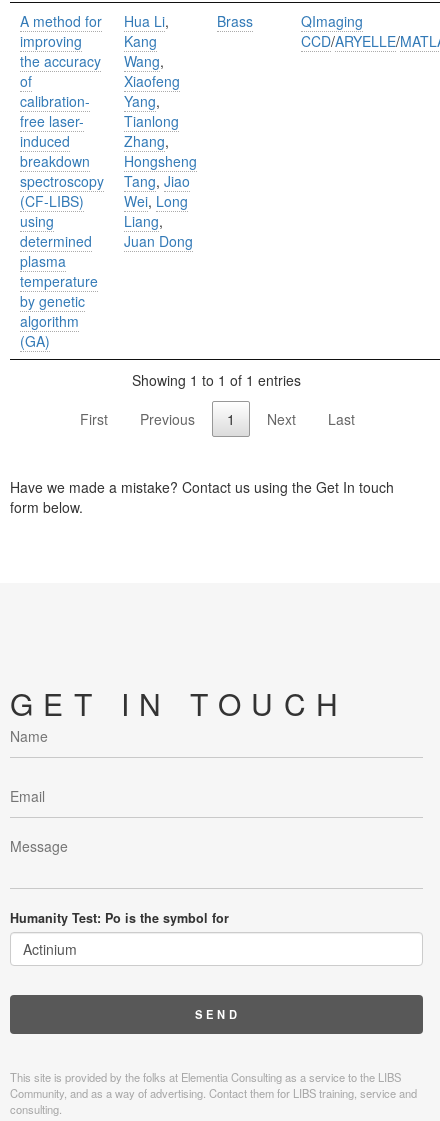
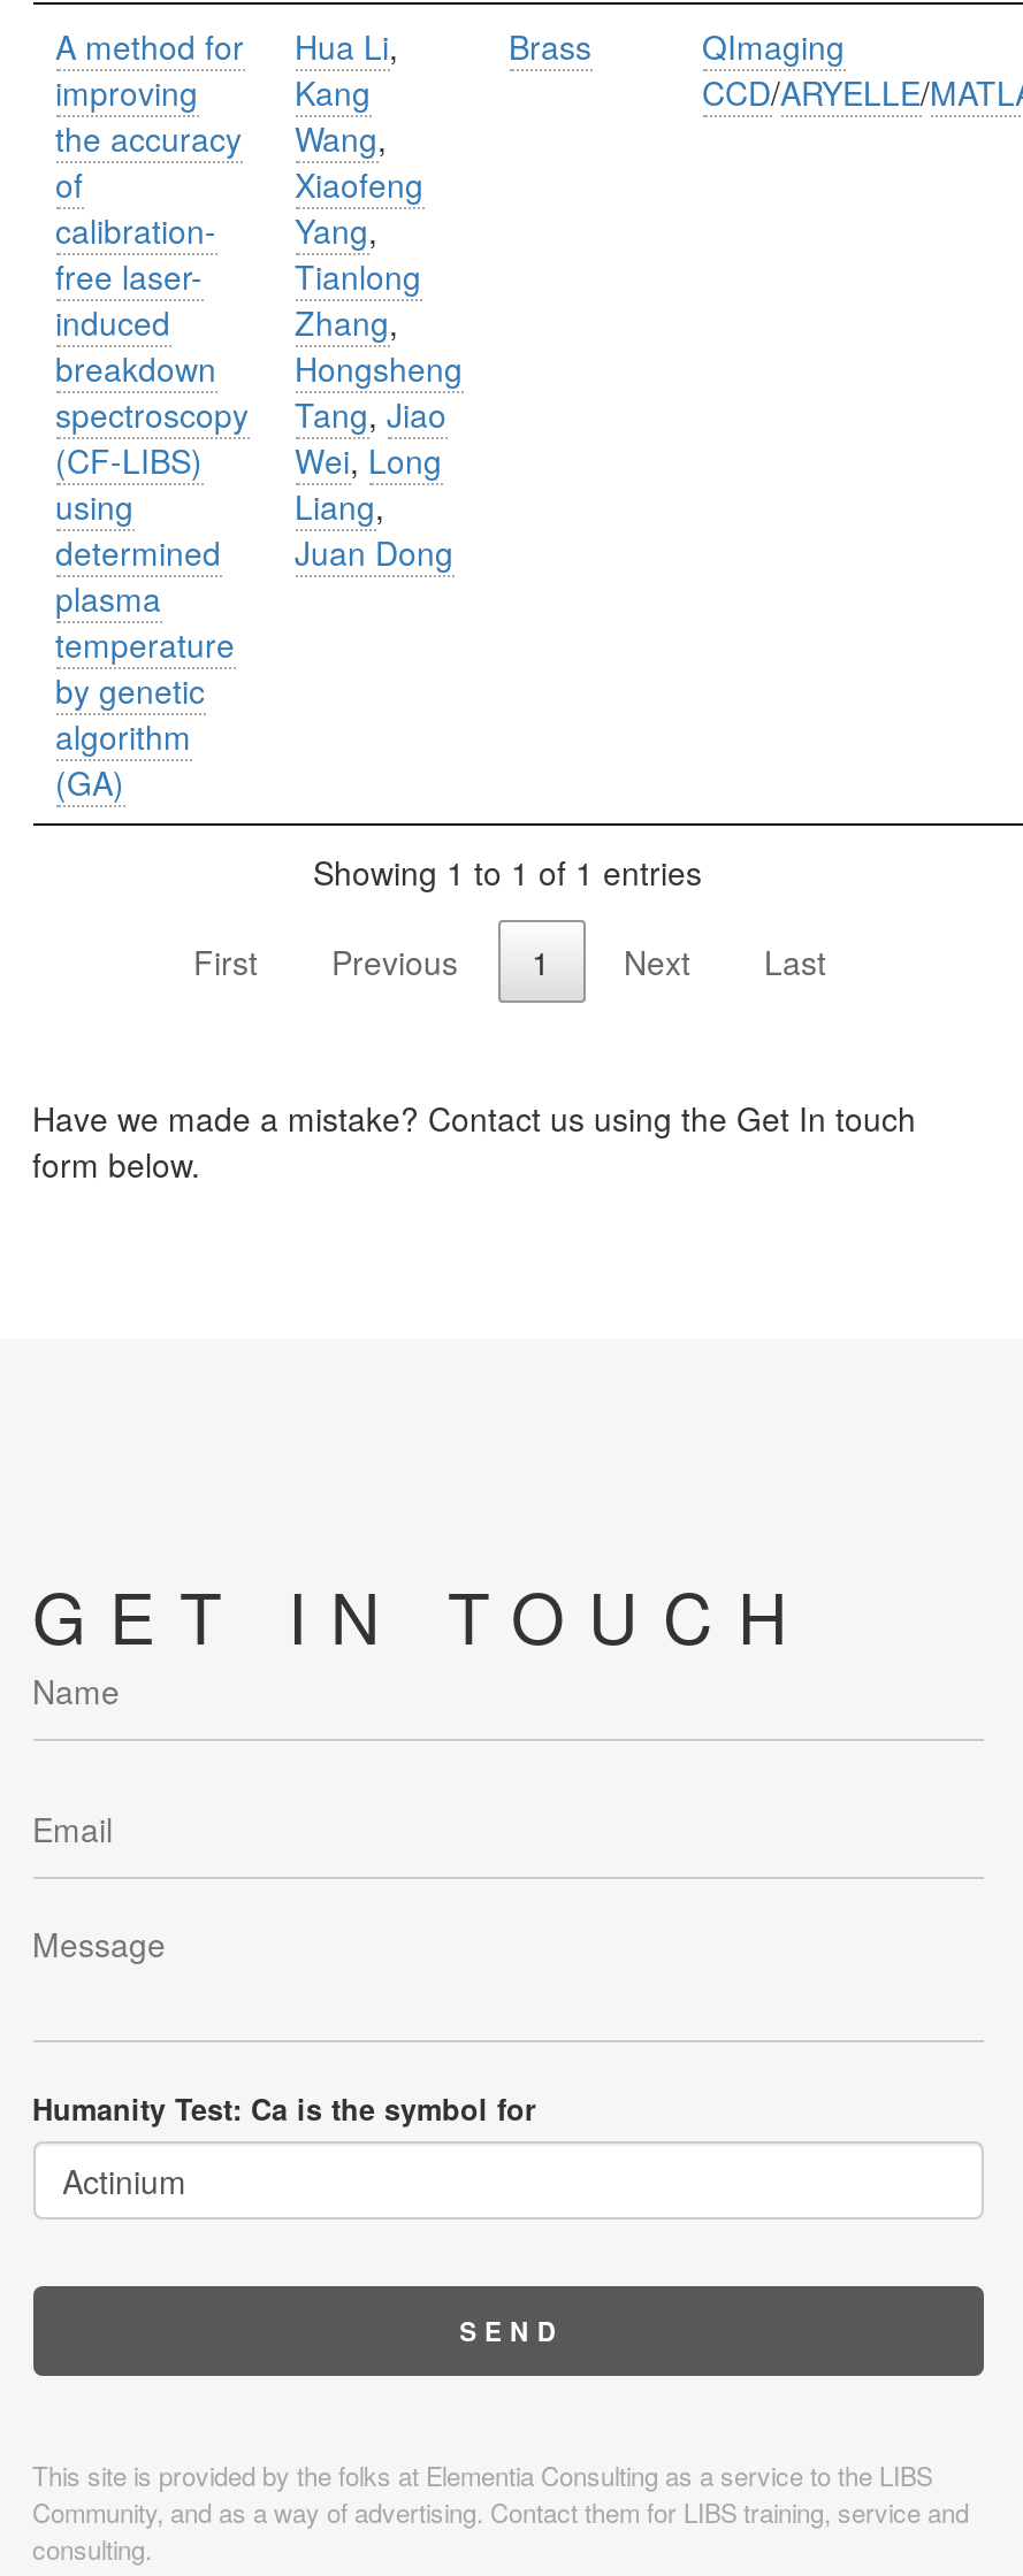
[9,909,228,927] Humanity Test: Po is the symbol for -> [32,2088,536,2129] Humanity Test: Ca is the symbol for

